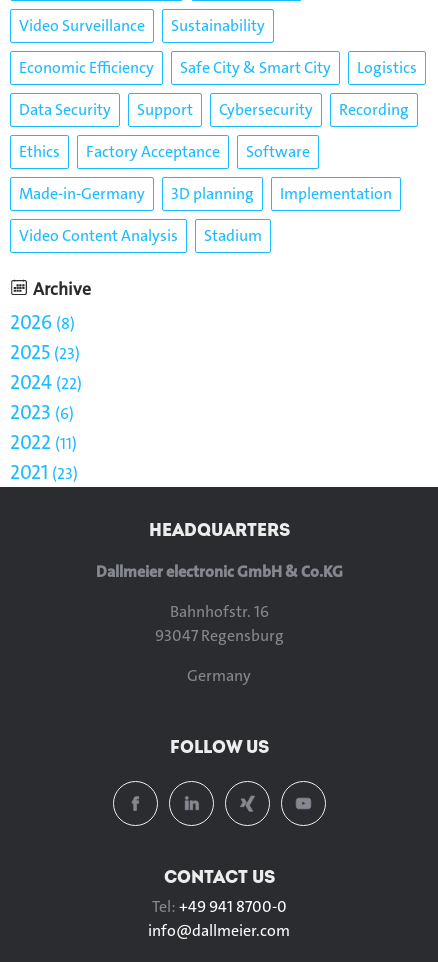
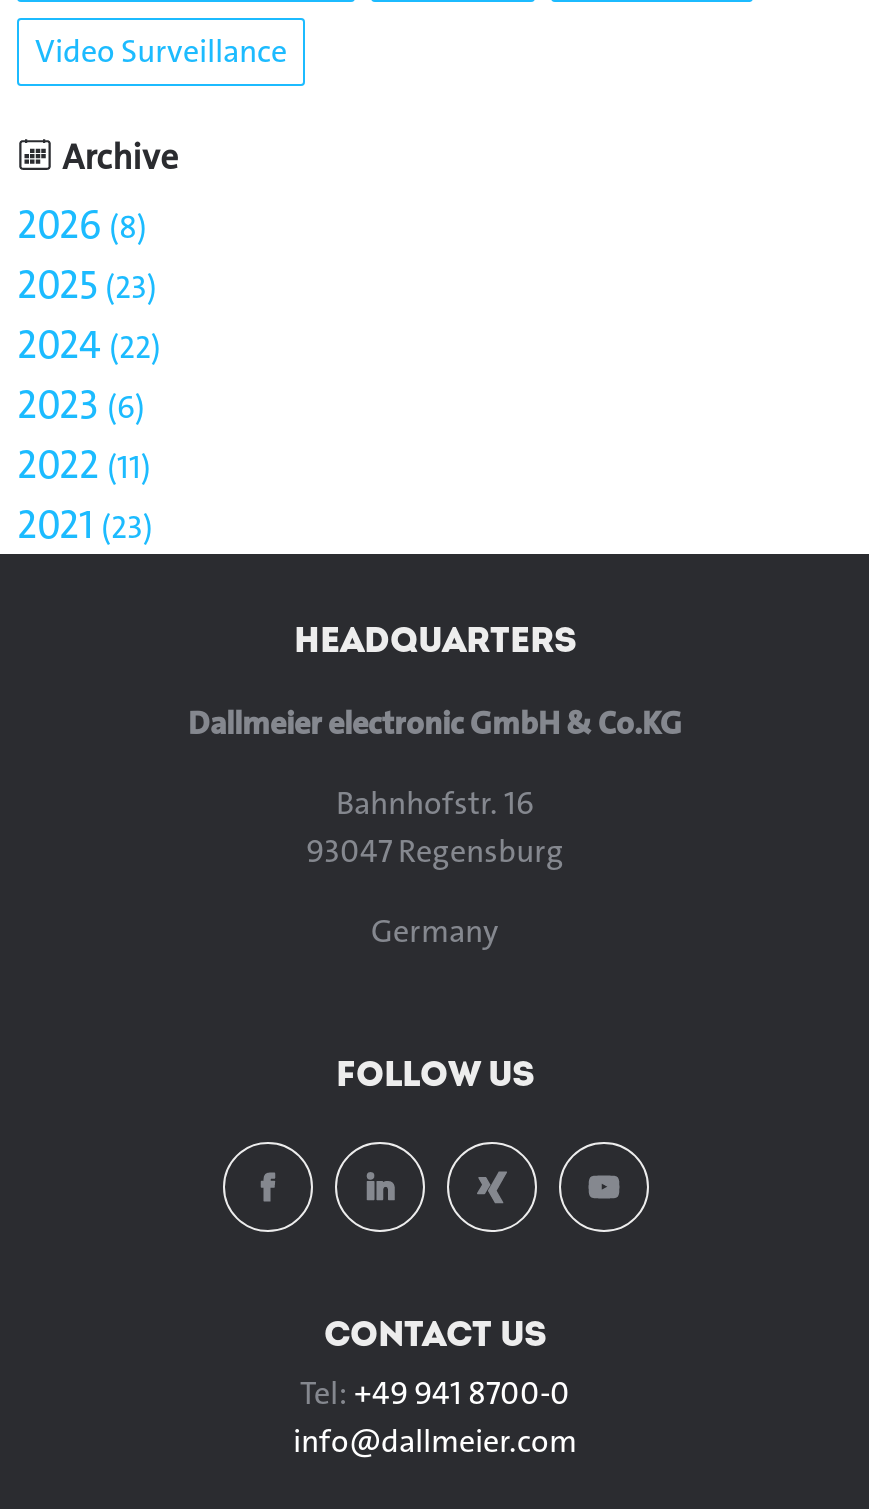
[19,15,417,246] Sustainability | Economic Efficiency | Safe City & Smart City | Logistics | Data Security | Support | Cybersecurity | Recording | Ethics | Factory Acceptance | Software | Made-in-Germany | 3D planning | Implementation | Video Content Analysis | Stadium -> none

